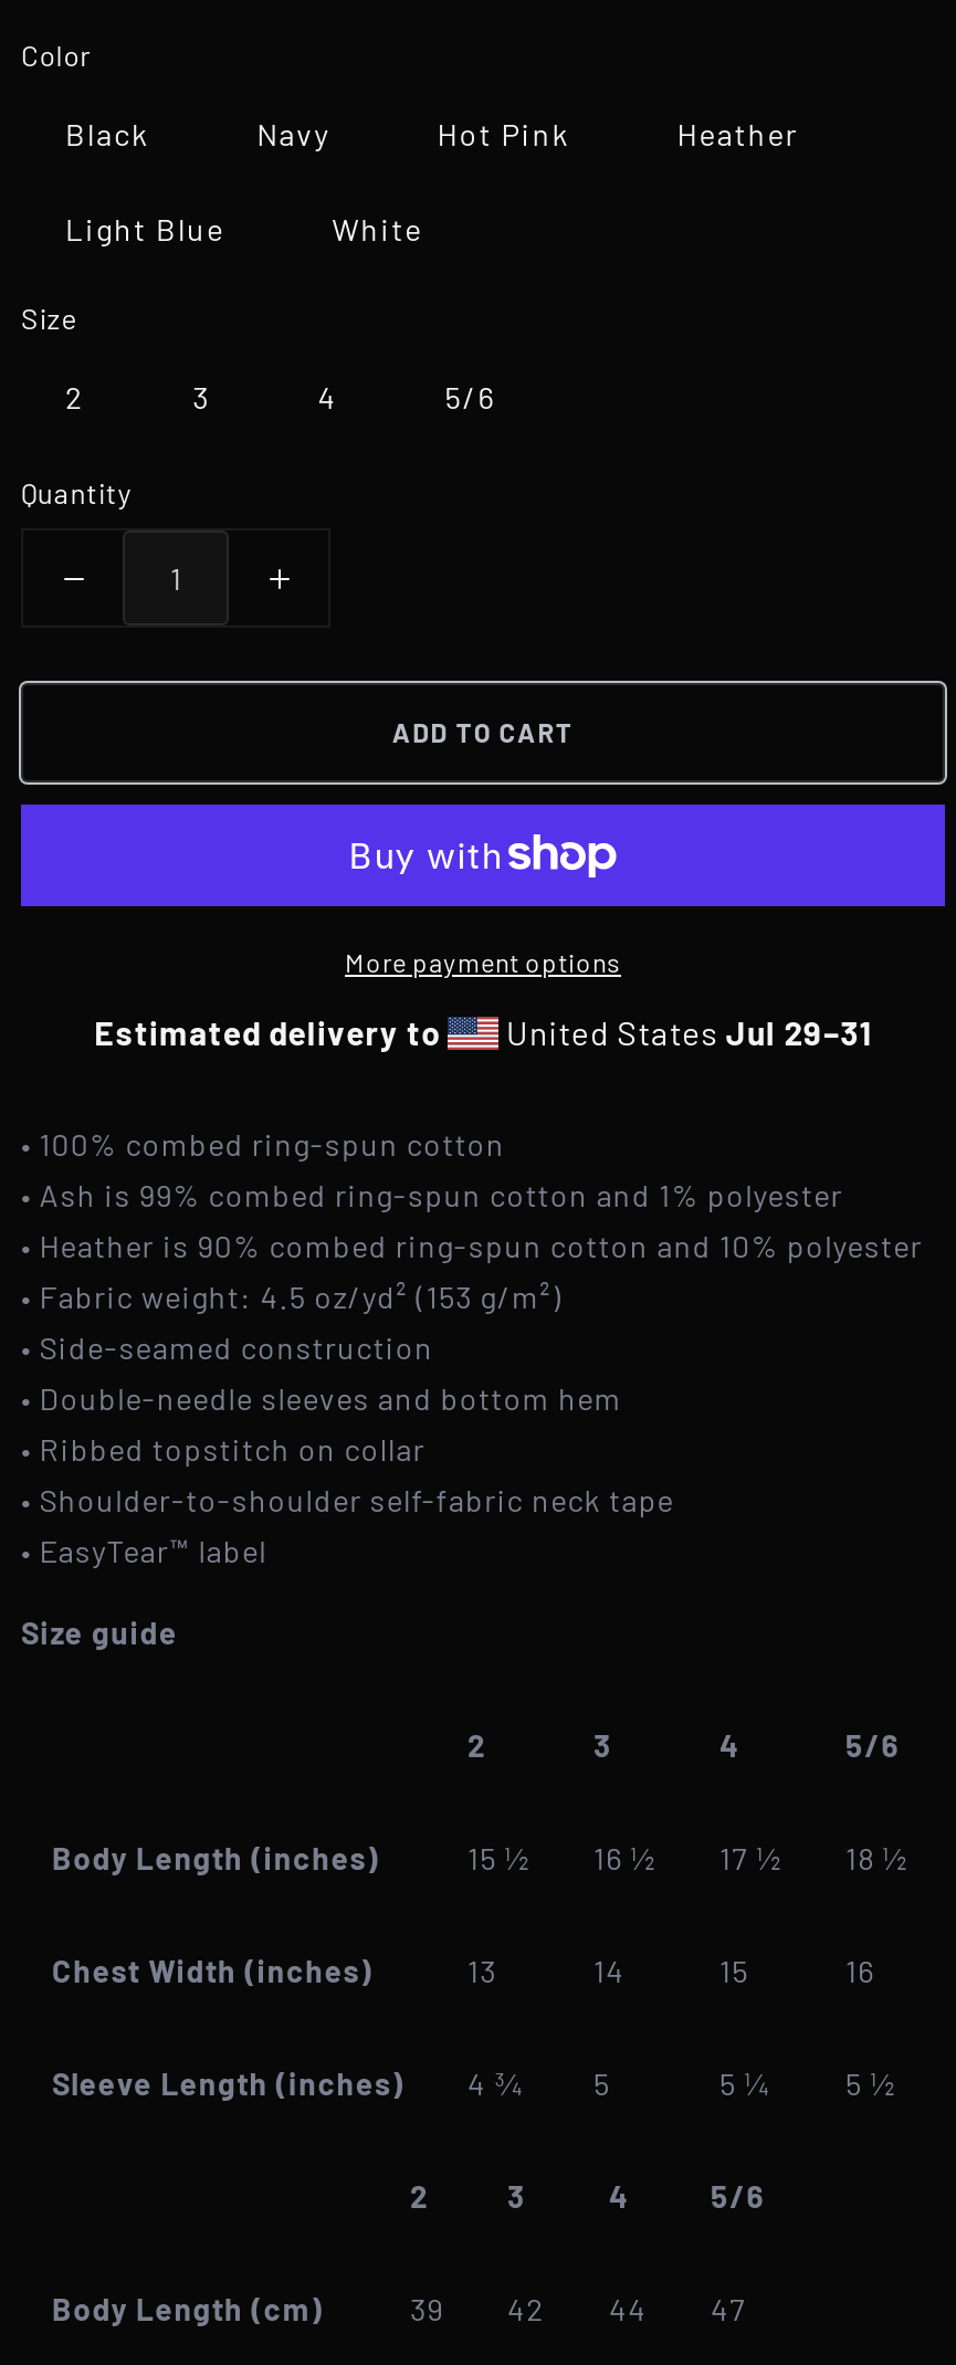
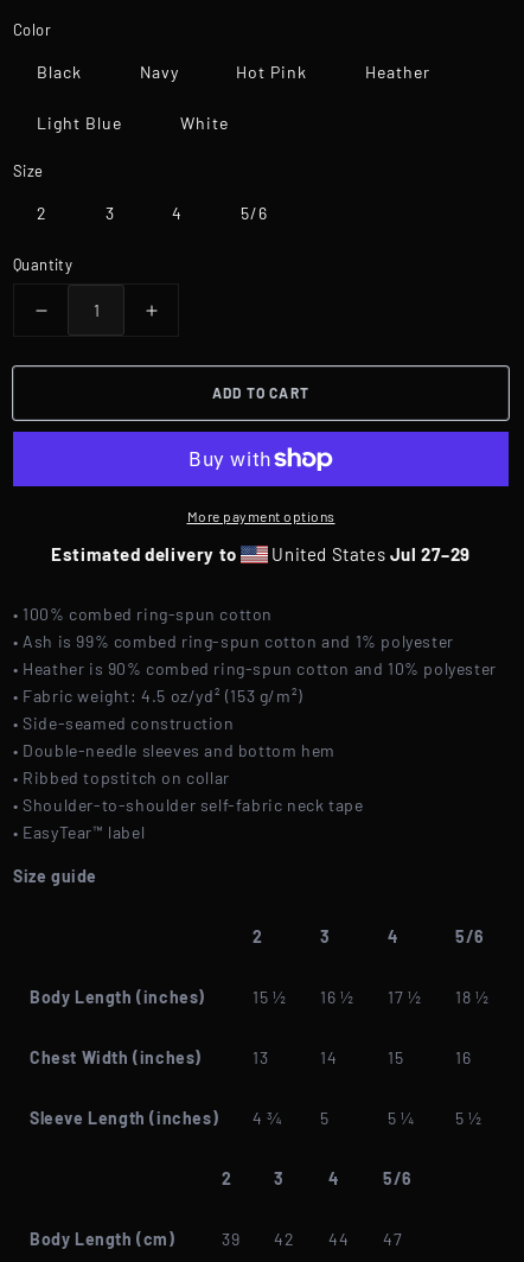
[498,1012,872,1052] United States Jul 29–31 -> [268,543,471,565] United States Jul 27–29

